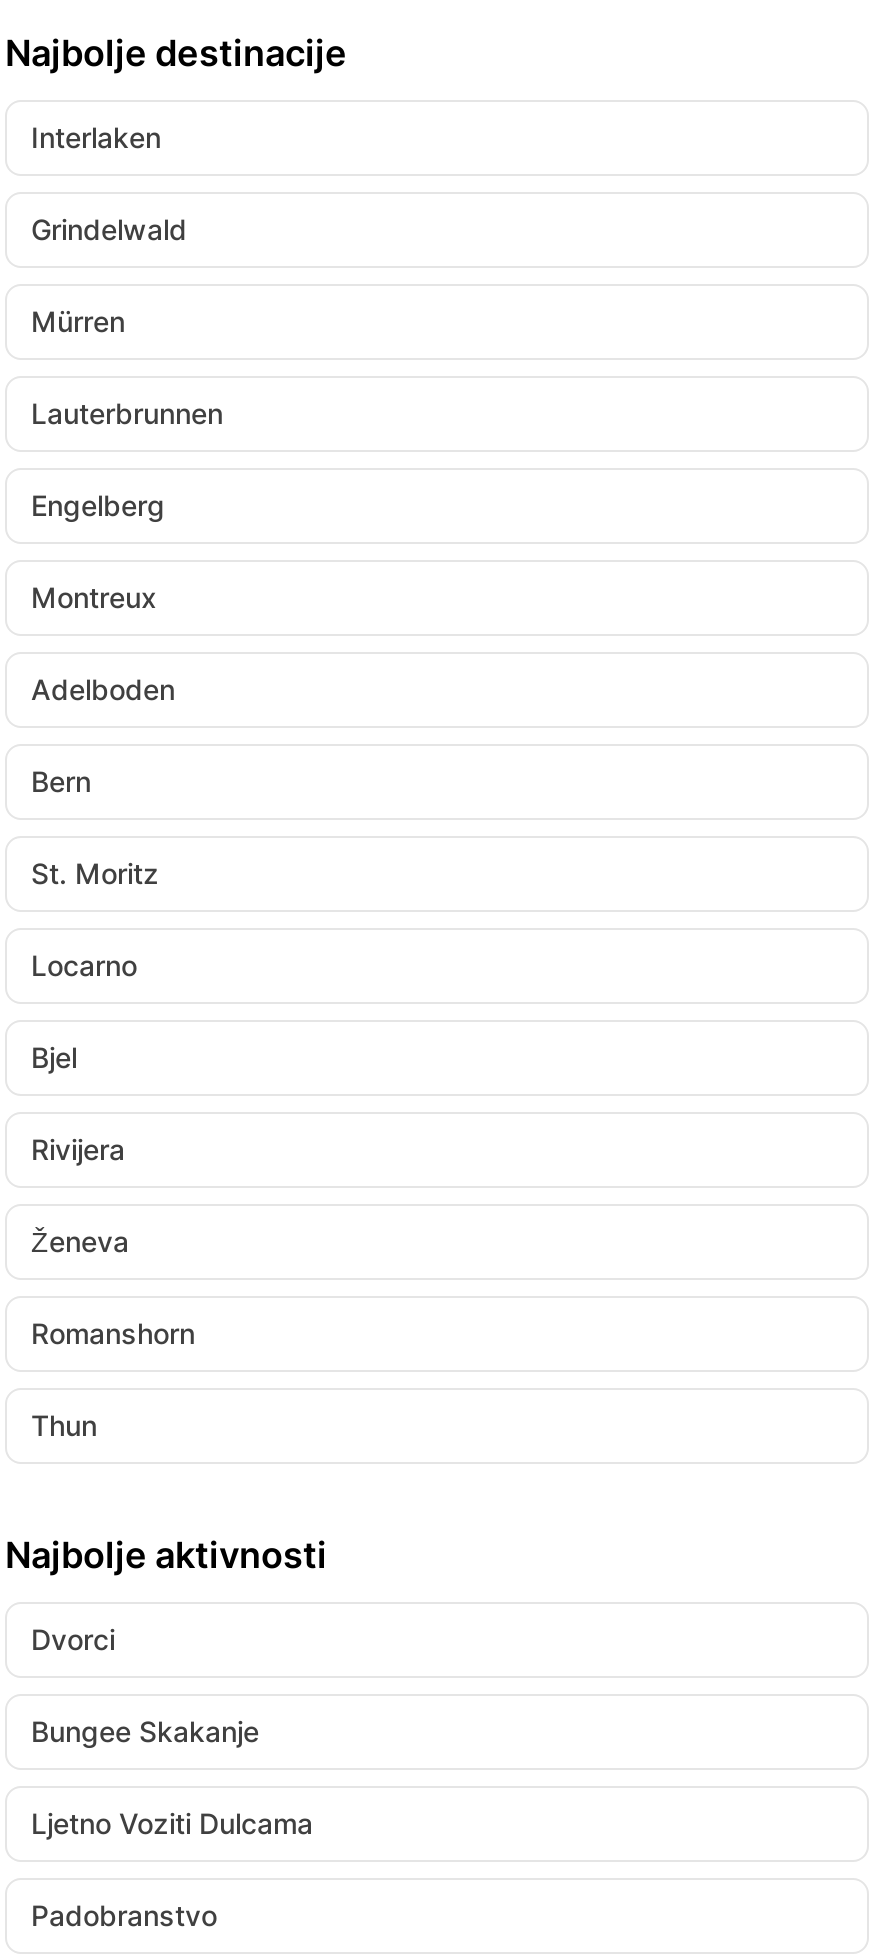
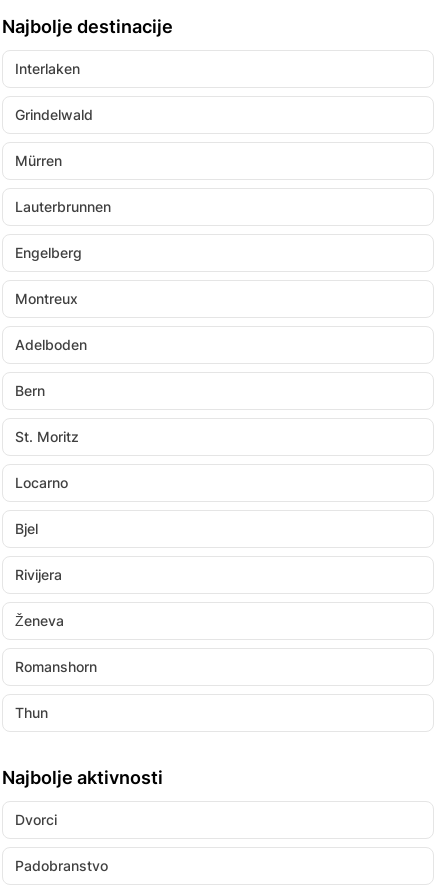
[31,1714,313,1840] Bungee Skakanje | Ljetno Voziti Dulcama -> none

